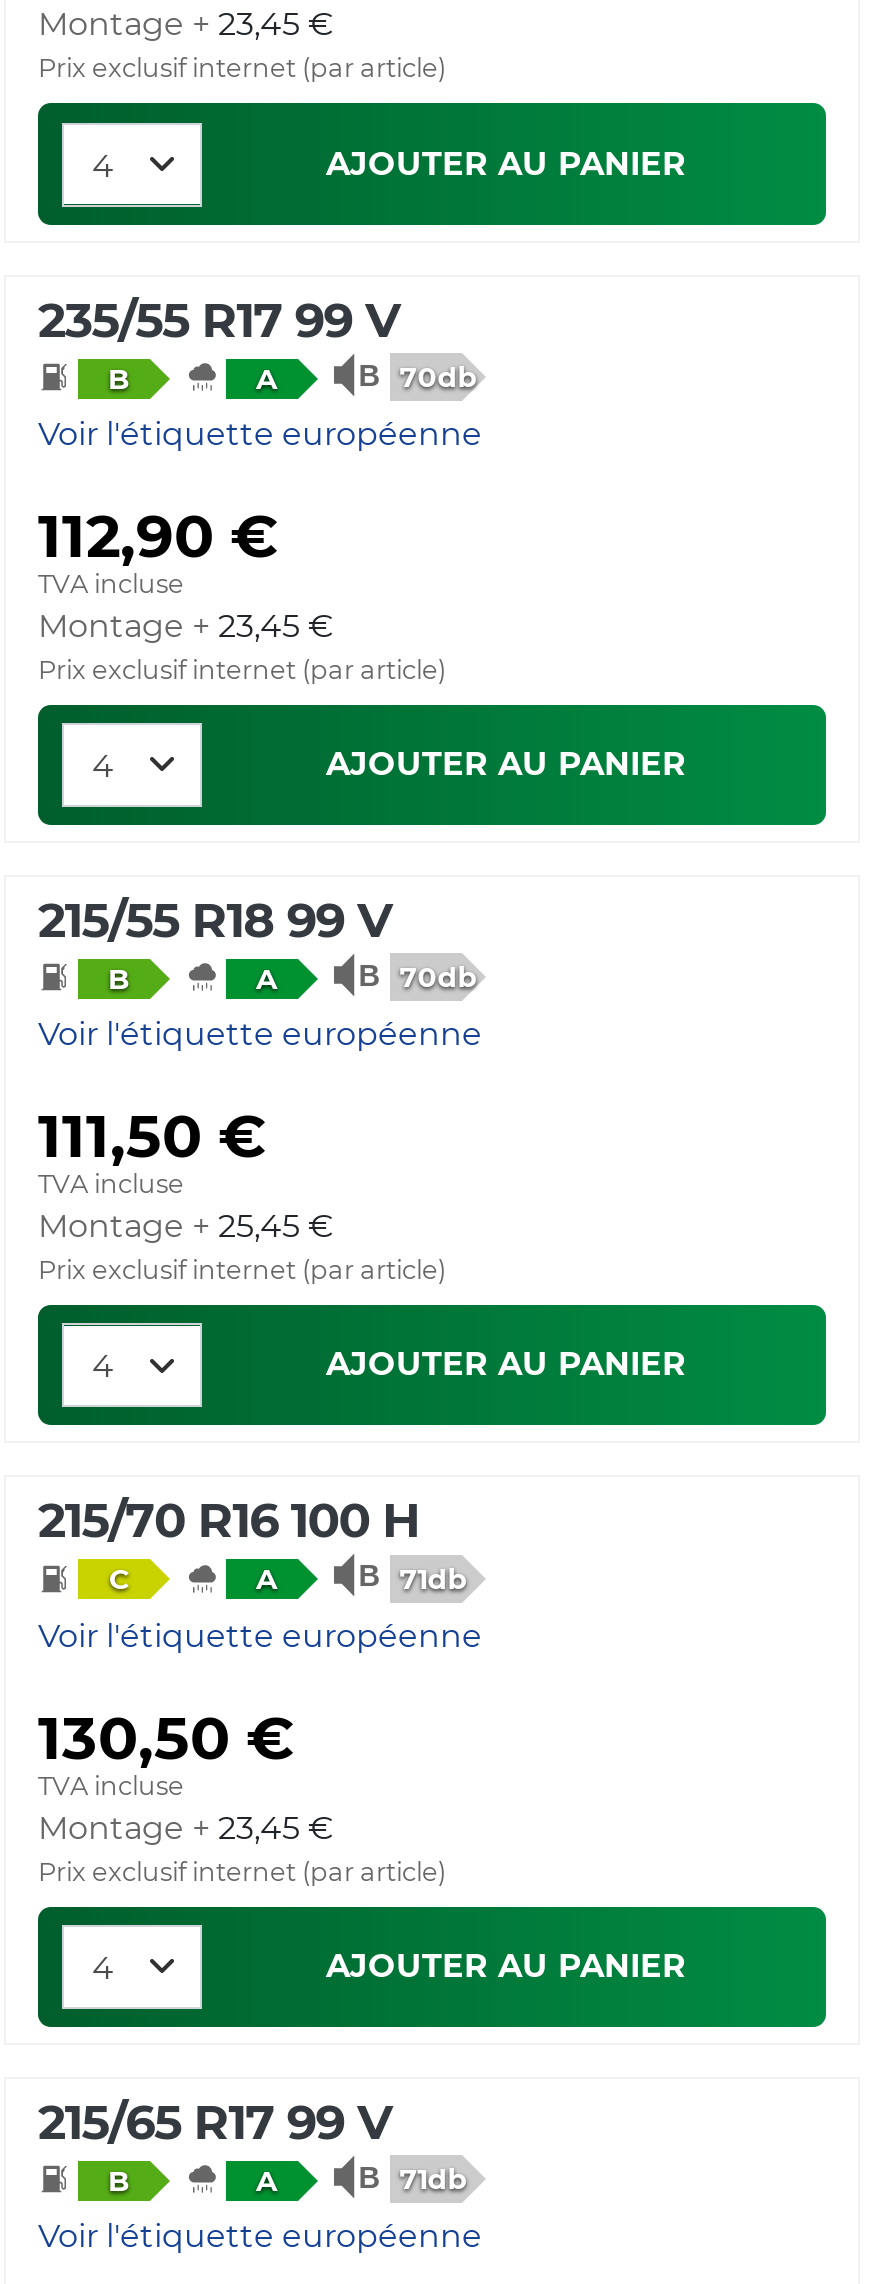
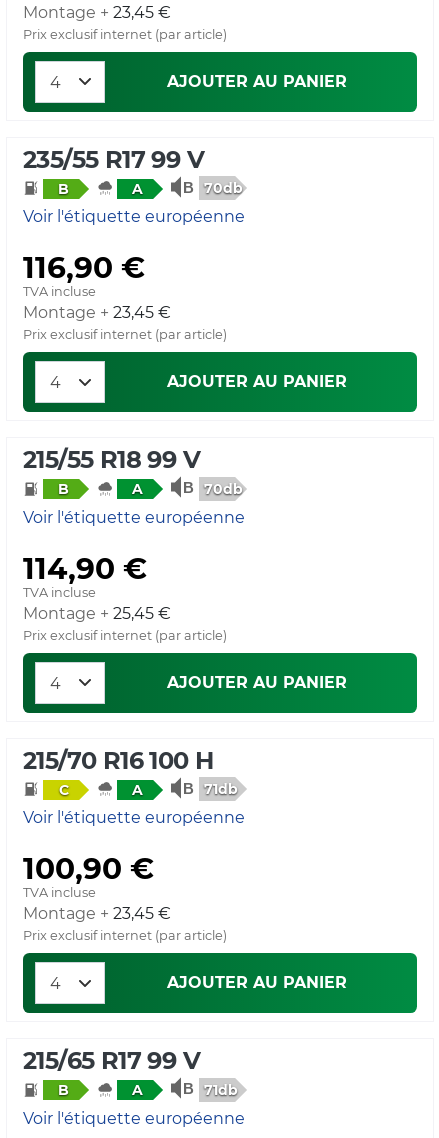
[38,499,278,571] 112,90 € -> [23,249,145,285] 116,90 €
[38,1100,266,1172] 111,50 € -> [23,550,147,586] 114,90 €
[38,1701,294,1773] 130,50 € -> [23,850,154,886] 100,90 €

